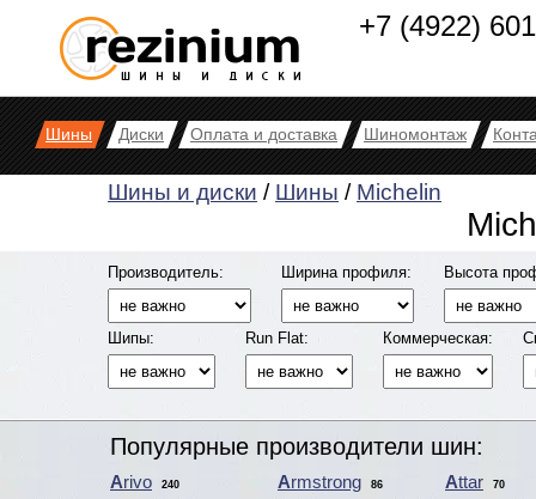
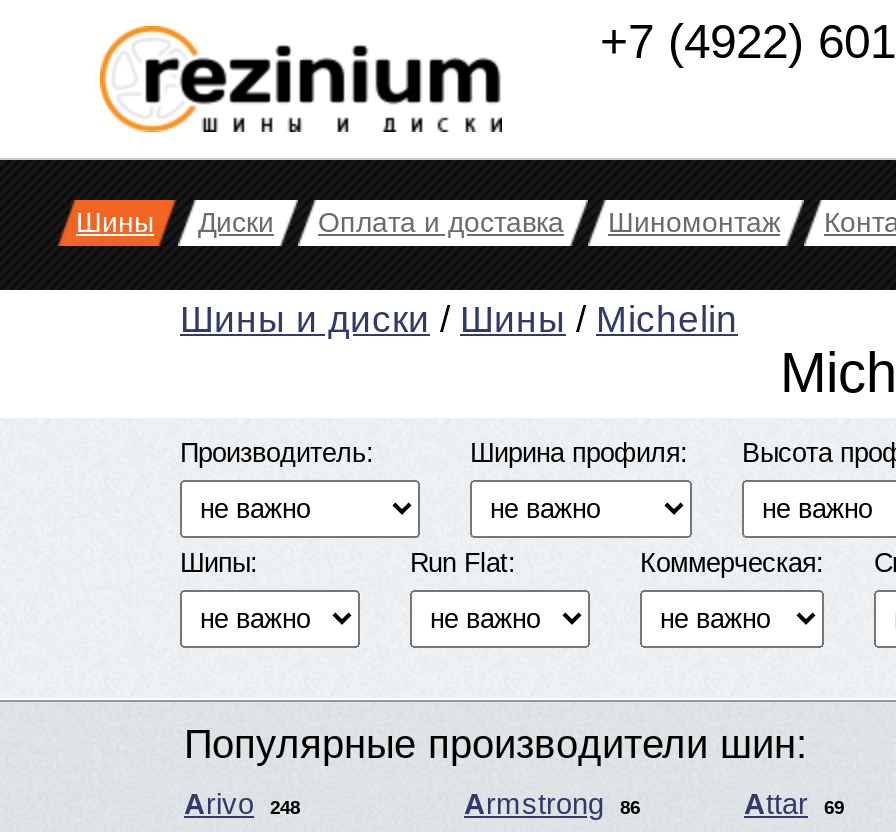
[123,473,179,492] Arivo 240 -> [206,788,300,820] Arivo 248
[458,473,505,492] Attar 70 -> [766,788,844,820] Attar 69

